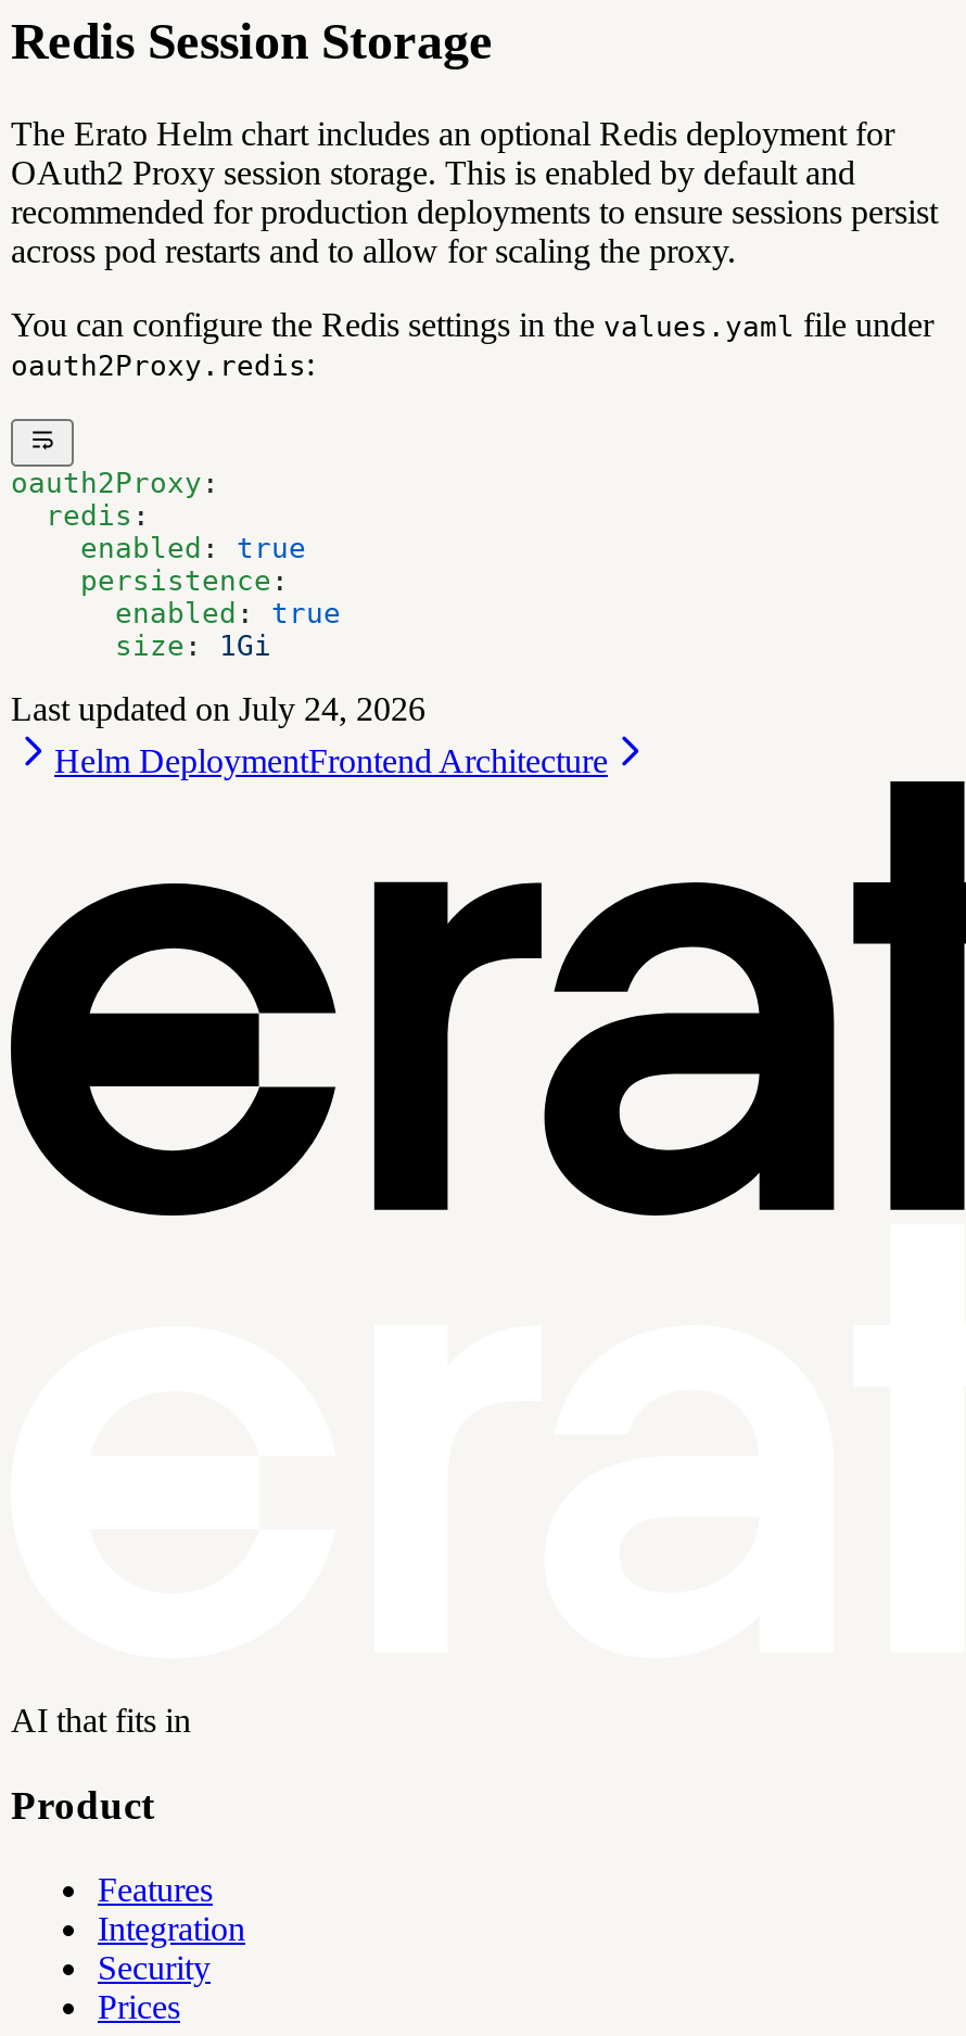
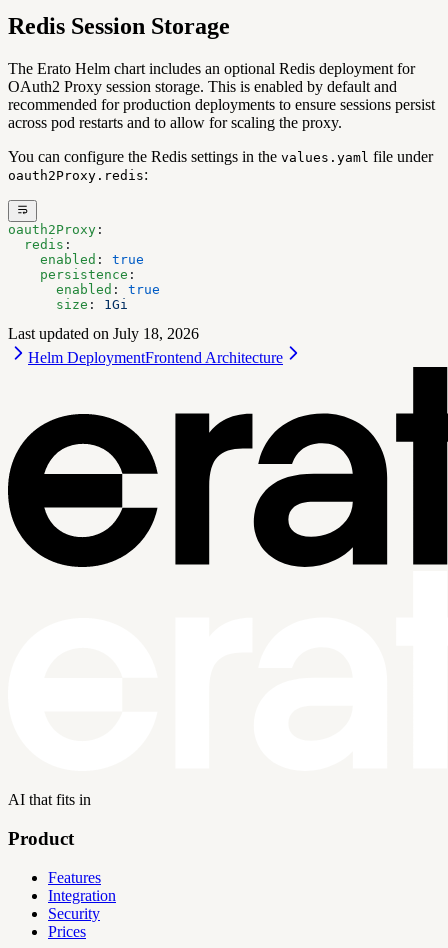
[11,691,425,728] Last updated on July 24, 2026 -> [8,325,199,342] Last updated on July 18, 2026

